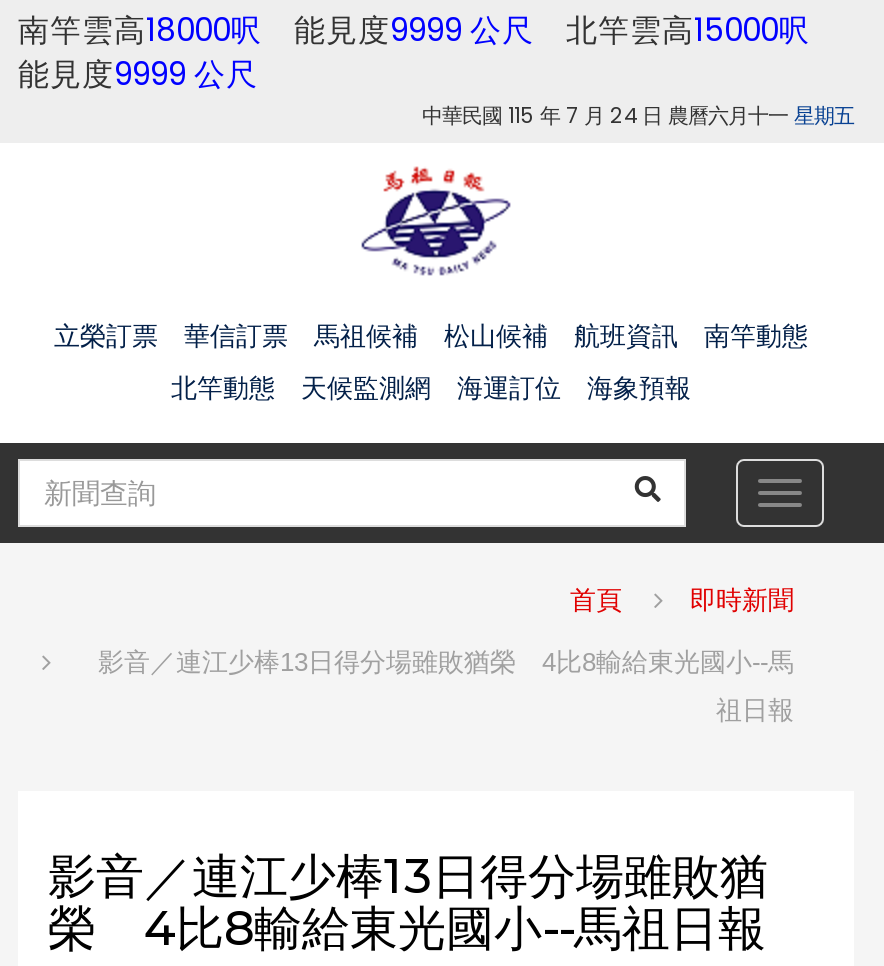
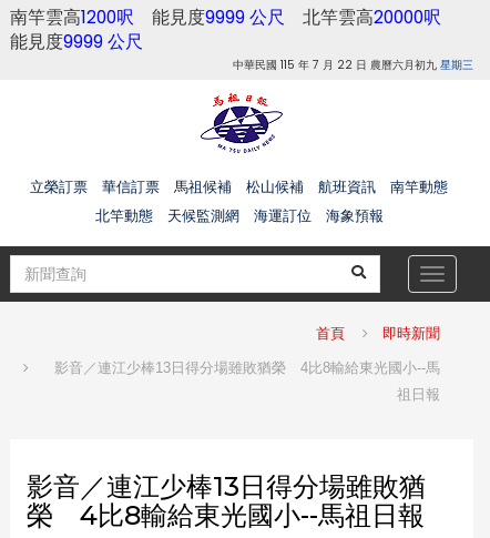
[18,9,842,51] 南竿雲高18000呎能見度9999 公尺北竿雲高15000呎 -> [10,6,459,29] 南竿雲高1200呎能見度9999 公尺北竿雲高20000呎
[422,101,854,131] 中華民國 115 年 7 月 24 日 農曆六月十一星期五 -> [233,57,473,73] 中華民國 115 年 7 月 22 日 農曆六月初九星期三

